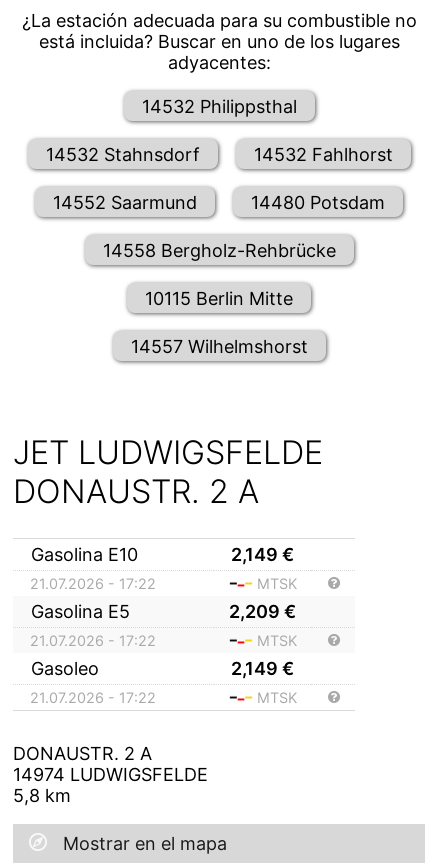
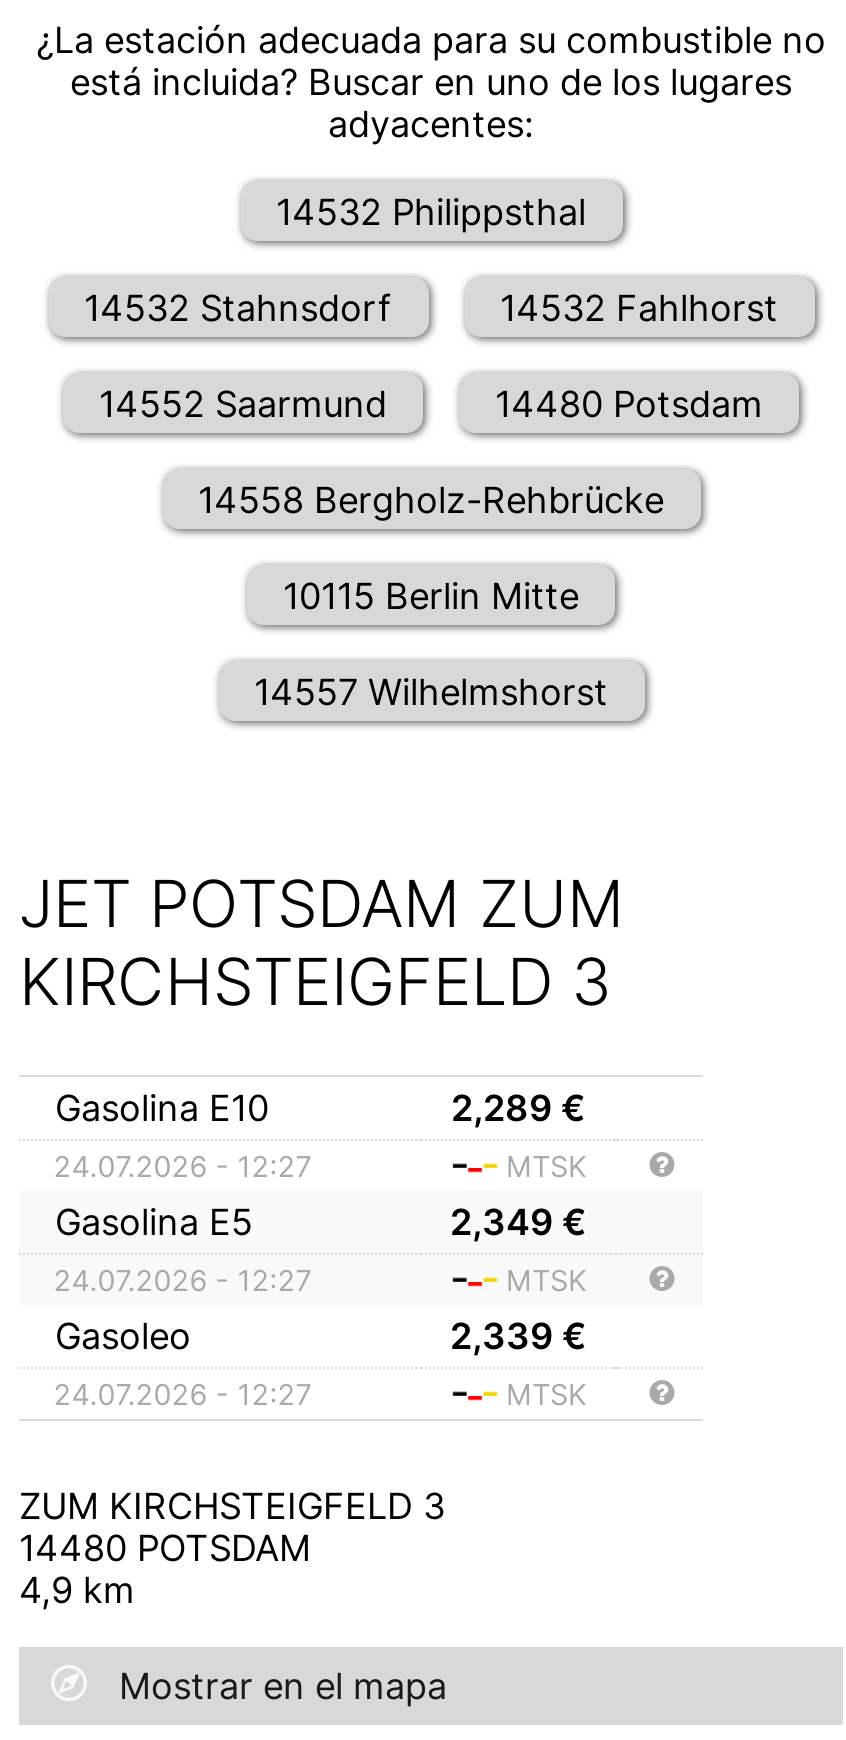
[13,433,323,511] JET LUDWIGSFELDE | DONAUSTR. 2 A -> [19,865,625,1021] JET POTSDAM ZUM | KIRCHSTEIGFELD 3
[231,544,294,565] 2,149 € -> [451,1087,585,1129] 2,289 €
[30,575,156,592] 21.07.2026 - 17:22 -> [54,1149,312,1183] 24.07.2026 - 12:27
[229,601,296,622] 2,209 € -> [450,1201,586,1243] 2,349 €
[30,632,156,649] 21.07.2026 - 17:22 -> [54,1263,312,1297] 24.07.2026 - 12:27
[231,658,294,679] 2,149 € -> [450,1315,586,1357] 2,339 €
[30,689,156,706] 21.07.2026 - 17:22 -> [54,1377,312,1411] 24.07.2026 - 12:27
[13,743,208,806] DONAUSTR. 2 A | 14974 LUDWIGSFELDE | 5,8 km -> [19,1485,445,1611] ZUM KIRCHSTEIGFELD 3 | 14480 POTSDAM | 4,9 km

